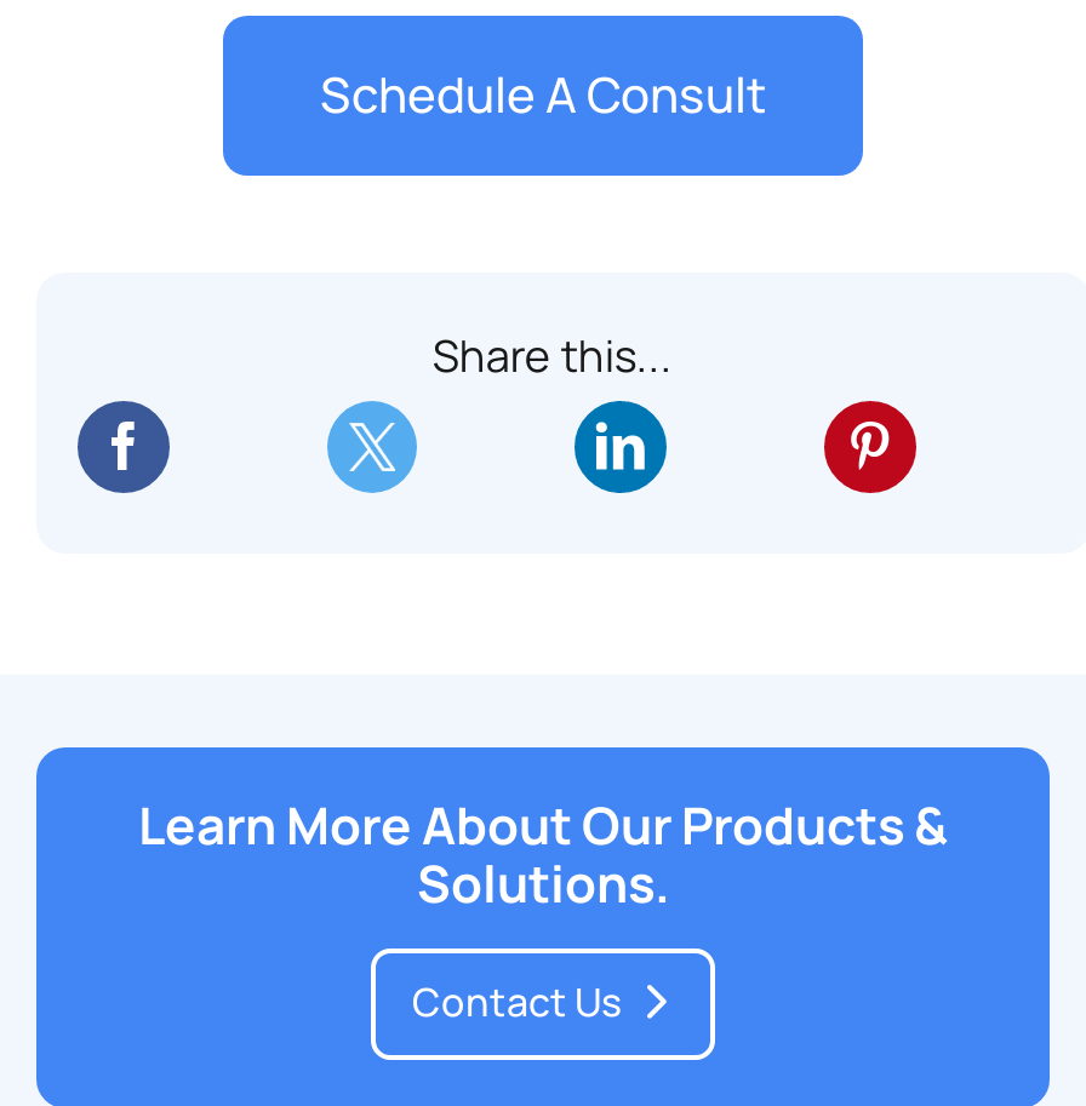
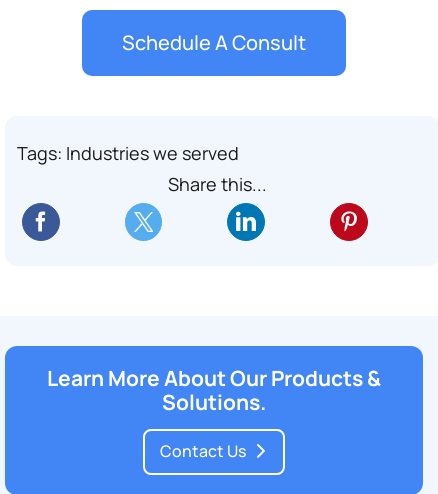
none -> [17,141,239,165] Tags: Industries we served

